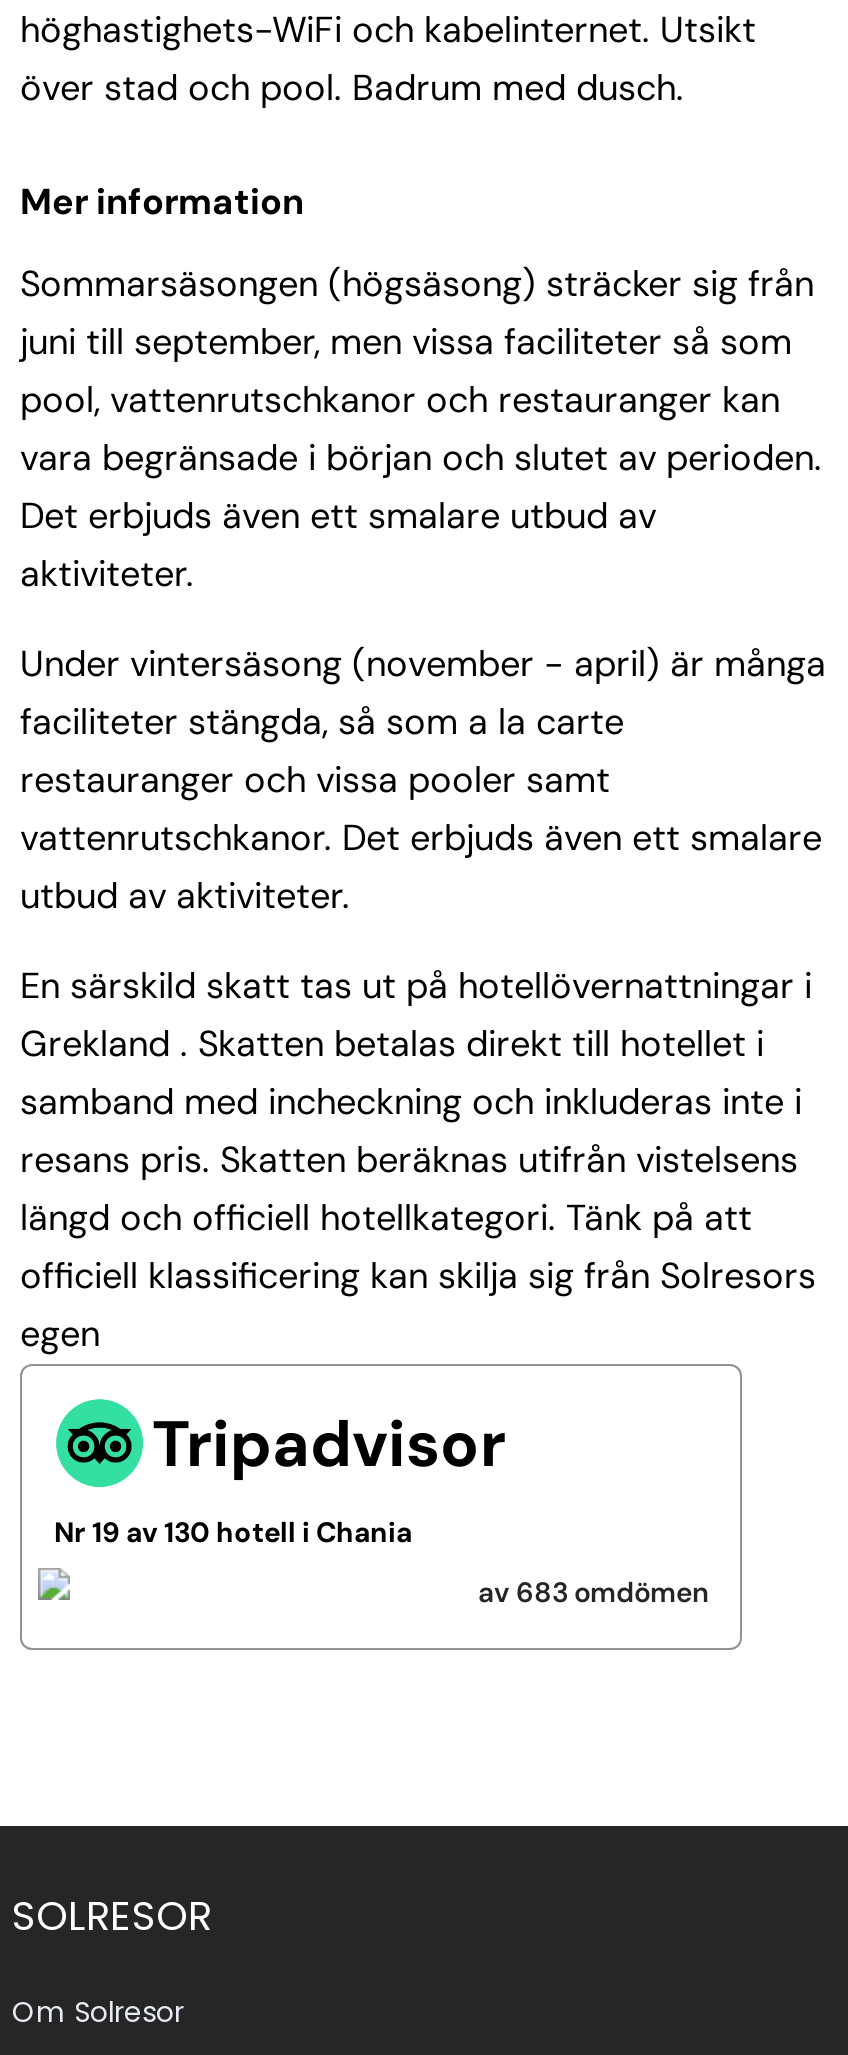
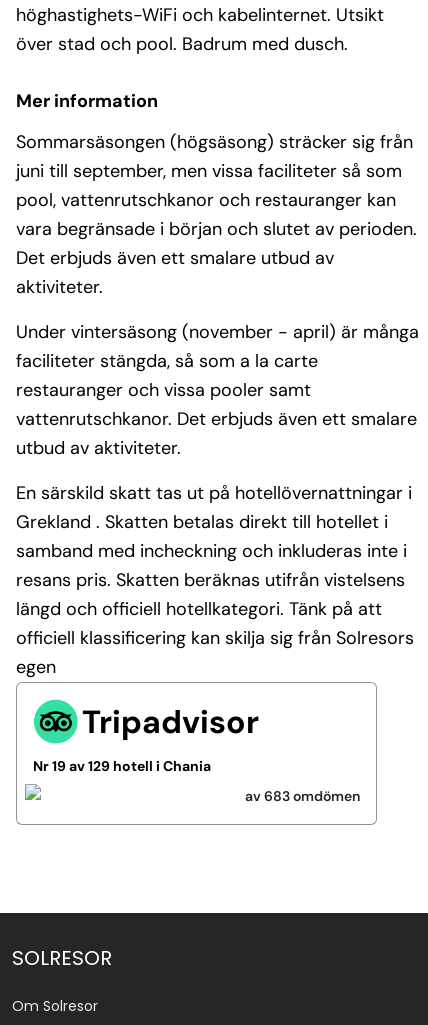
[54,1514,412,1550] Nr 19 av 130 hotell i Chania -> [33,757,211,775] Nr 19 av 129 hotell i Chania

